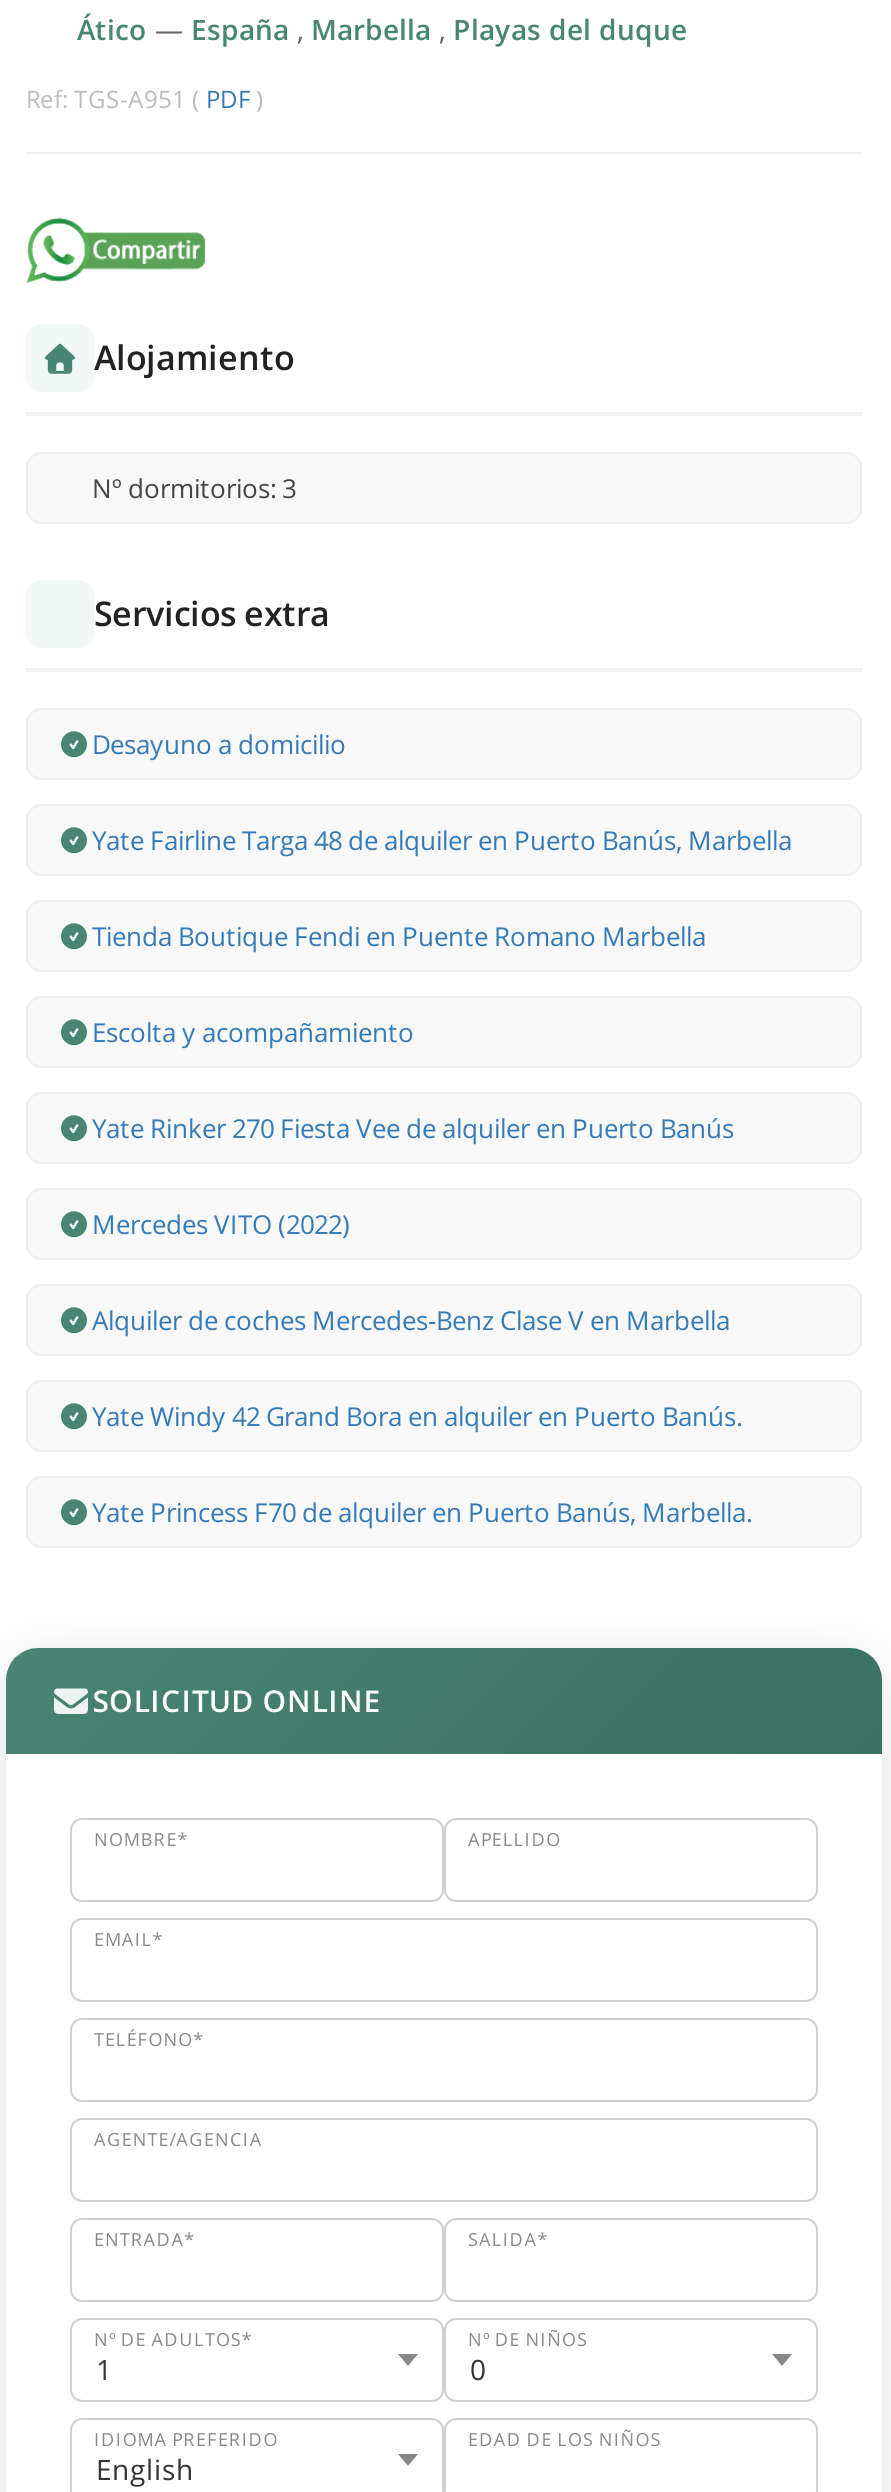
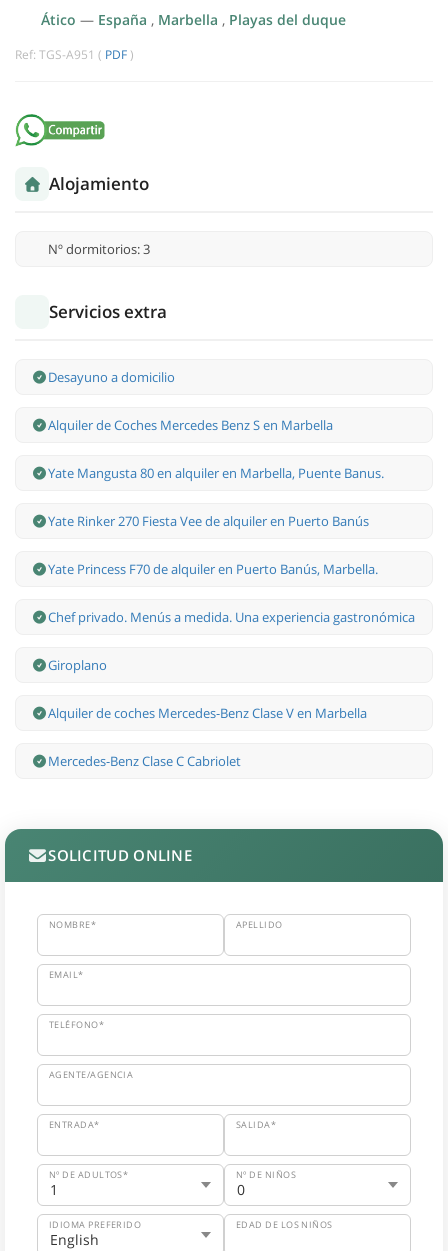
[92,823,792,1051] Yate Fairline Targa 48 de alquiler en Puerto Banús, Marbella | Tienda Boutique Fendi en Puente Romano Marbella | Escolta y acompañamiento -> [48,416,384,482] Alquiler de Coches Mercedes Benz S en Marbella | Yate Mangusta 80 en alquiler en Marbella, Puente Banus.
moved [92,1111,734,1147] -> [48,512,369,530]: Yate Rinker 270 Fiesta Vee de alquiler en Puerto Banús
[92,1207,742,1435] Mercedes VITO (2022) | Yate Windy 42 Grand Bora en alquiler en Puerto Banús. -> none
moved [92,1303,730,1339] -> [48,704,367,722]: Alquiler de coches Mercedes-Benz Clase V en Marbella
moved [92,1495,752,1531] -> [48,560,378,578]: Yate Princess F70 de alquiler en Puerto Banús, Marbella.
none -> [48,608,415,770] Chef privado. Menús a medida. Una experiencia gastronómica | Giroplano | Mercedes-Benz Clase С Cabriolet

